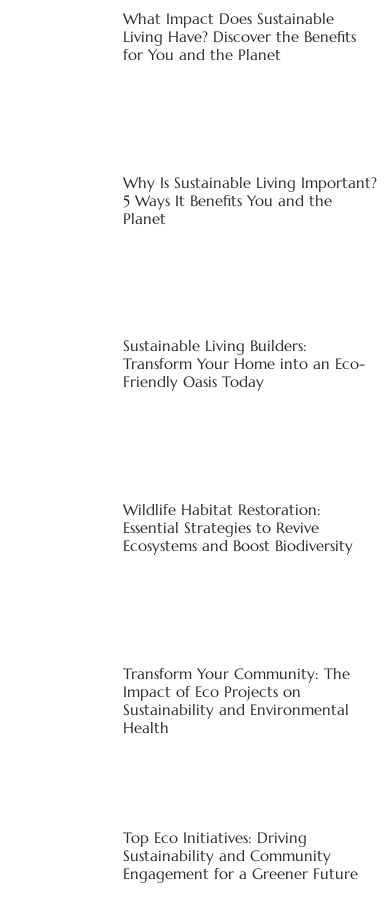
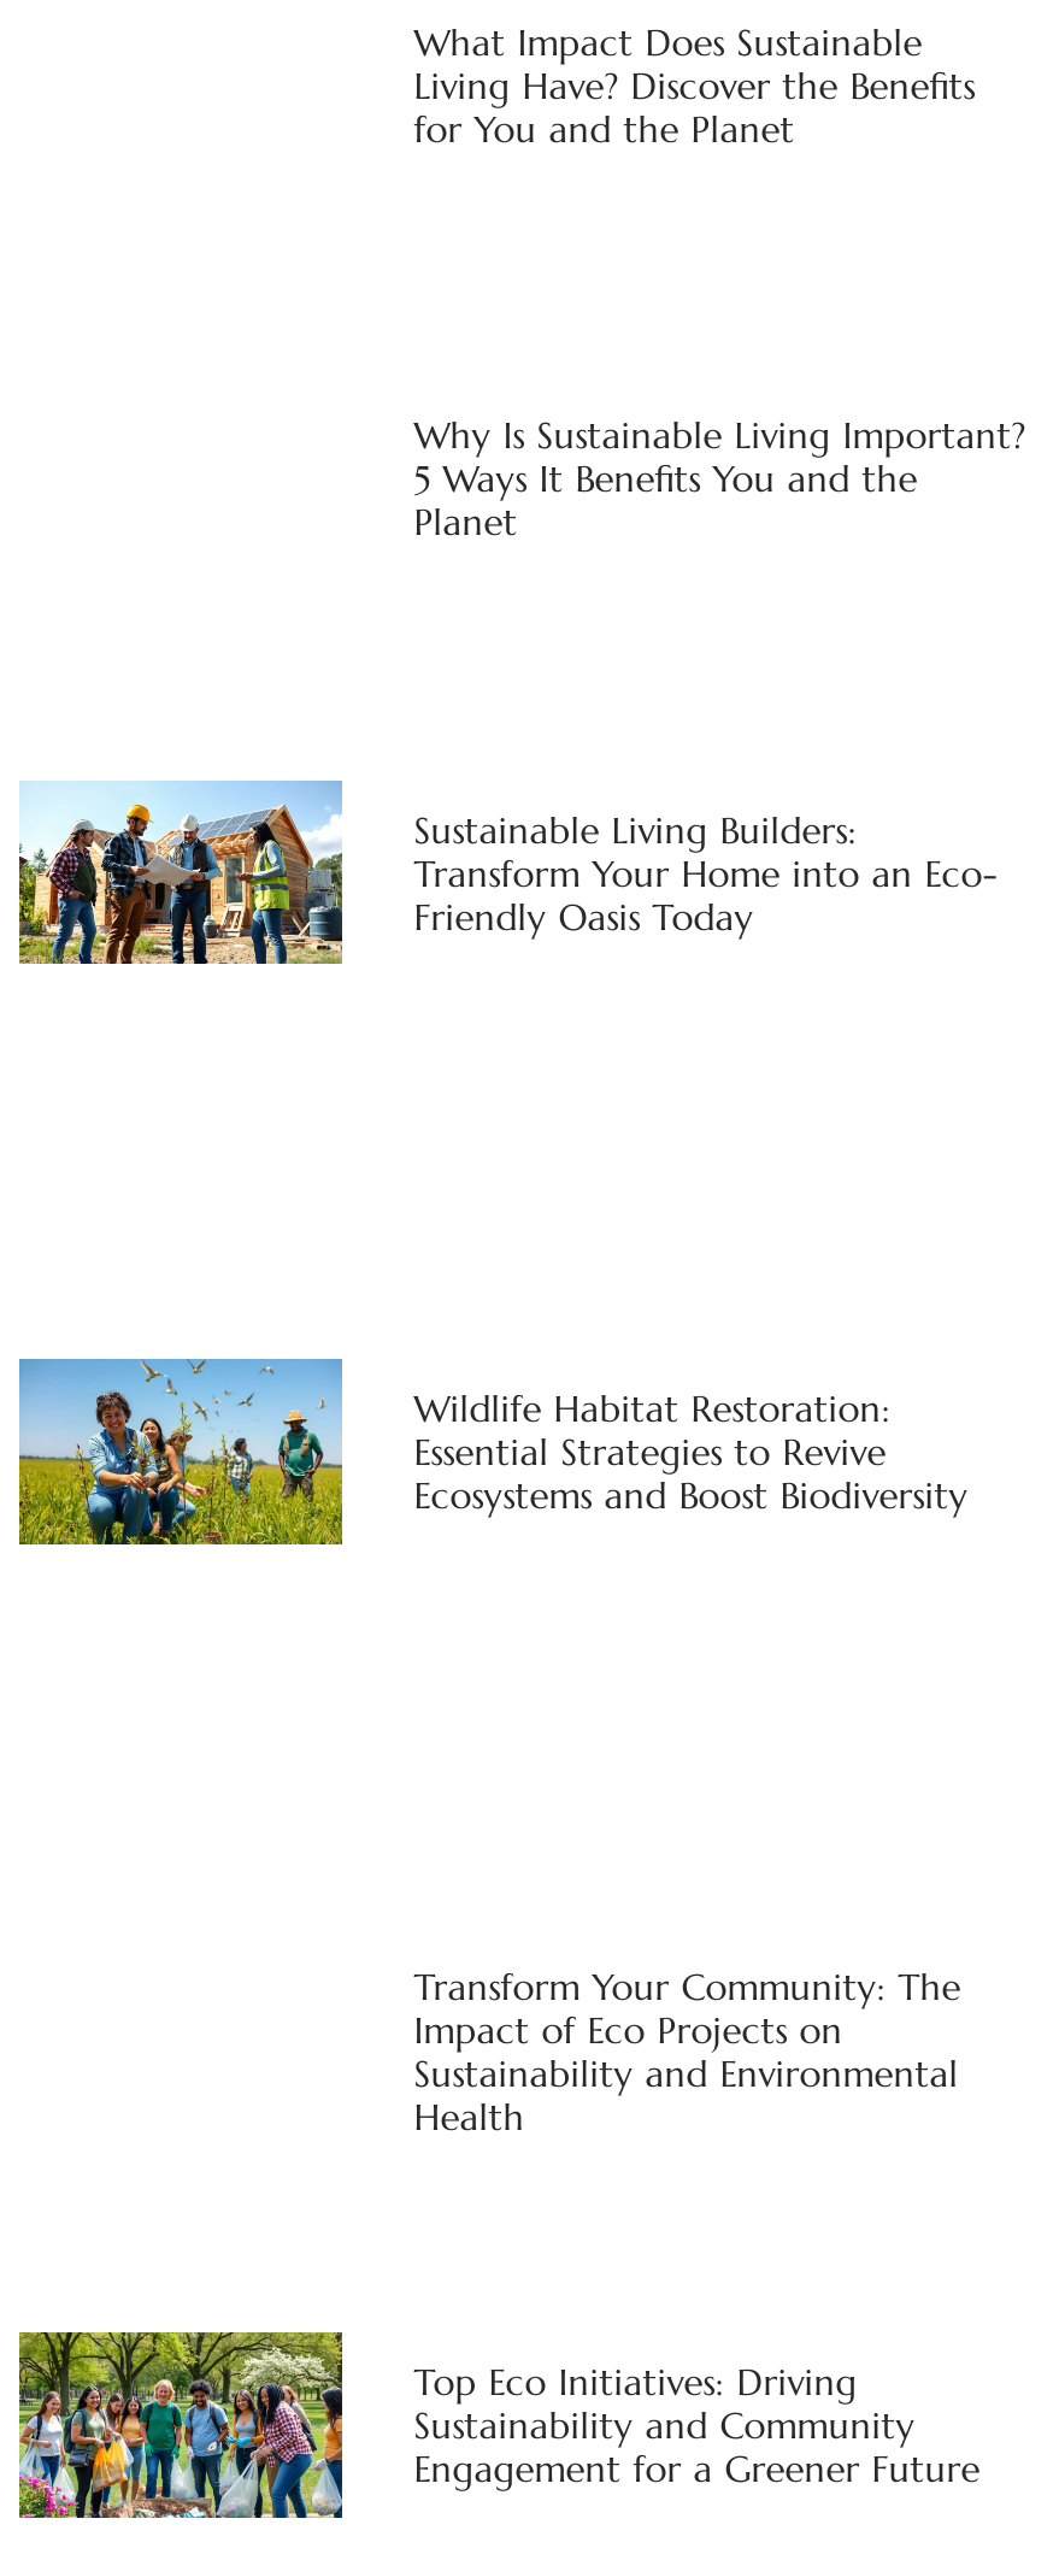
none -> [17,779,345,967] [image]
none -> [17,1355,345,1548] [image]
none -> [17,2329,345,2521] [image]

